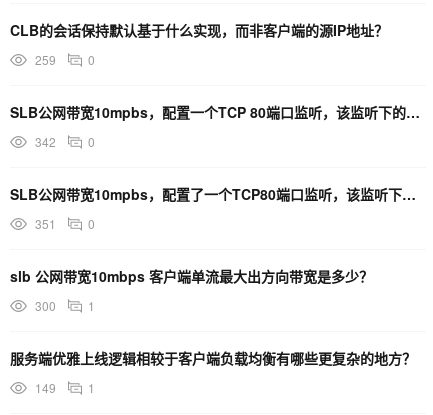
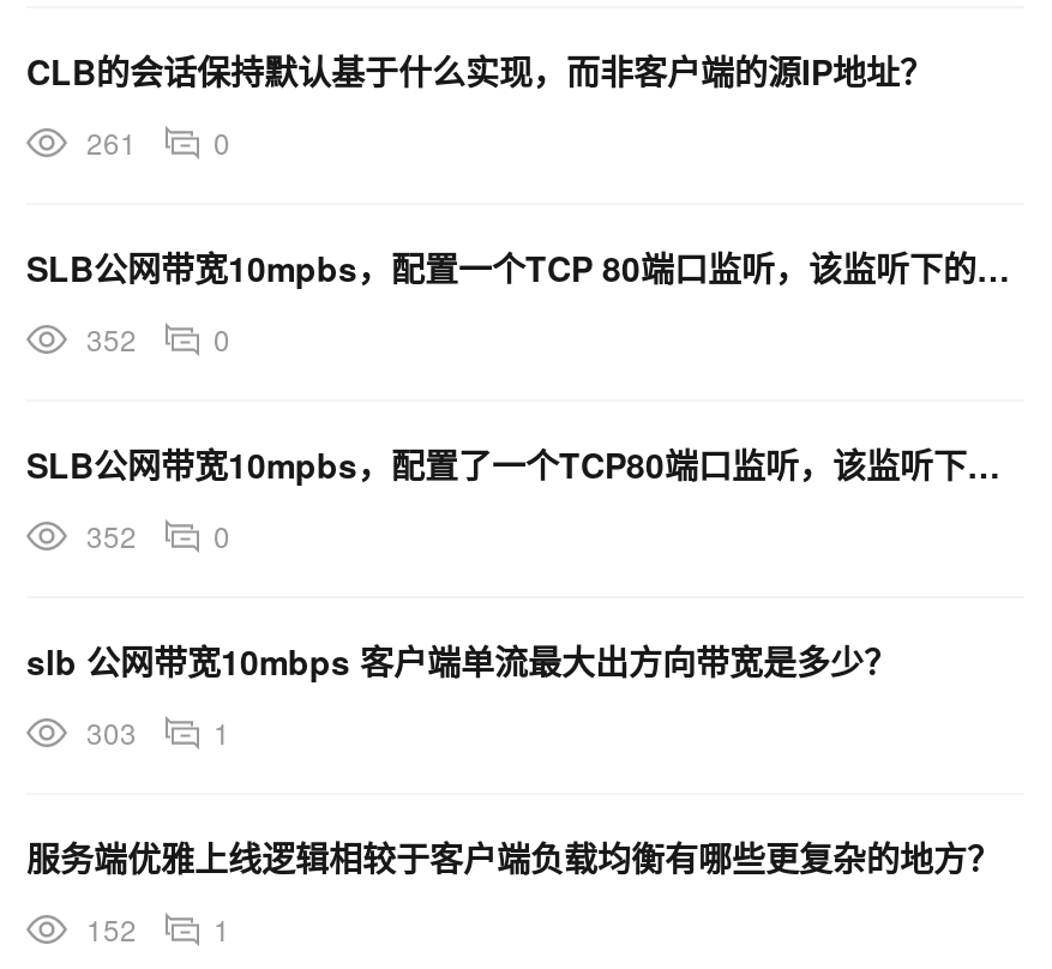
[35,51,95,68] 259 0 -> [86,121,230,162] 261 0
[35,133,95,150] 342 0 -> [86,318,230,359] 352 0
[35,215,95,232] 351 0 -> [86,514,230,555] 352 0
[35,297,95,314] 300 1 -> [86,711,230,752] 303 1
[35,379,95,396] 149 1 -> [86,908,230,949] 152 1

